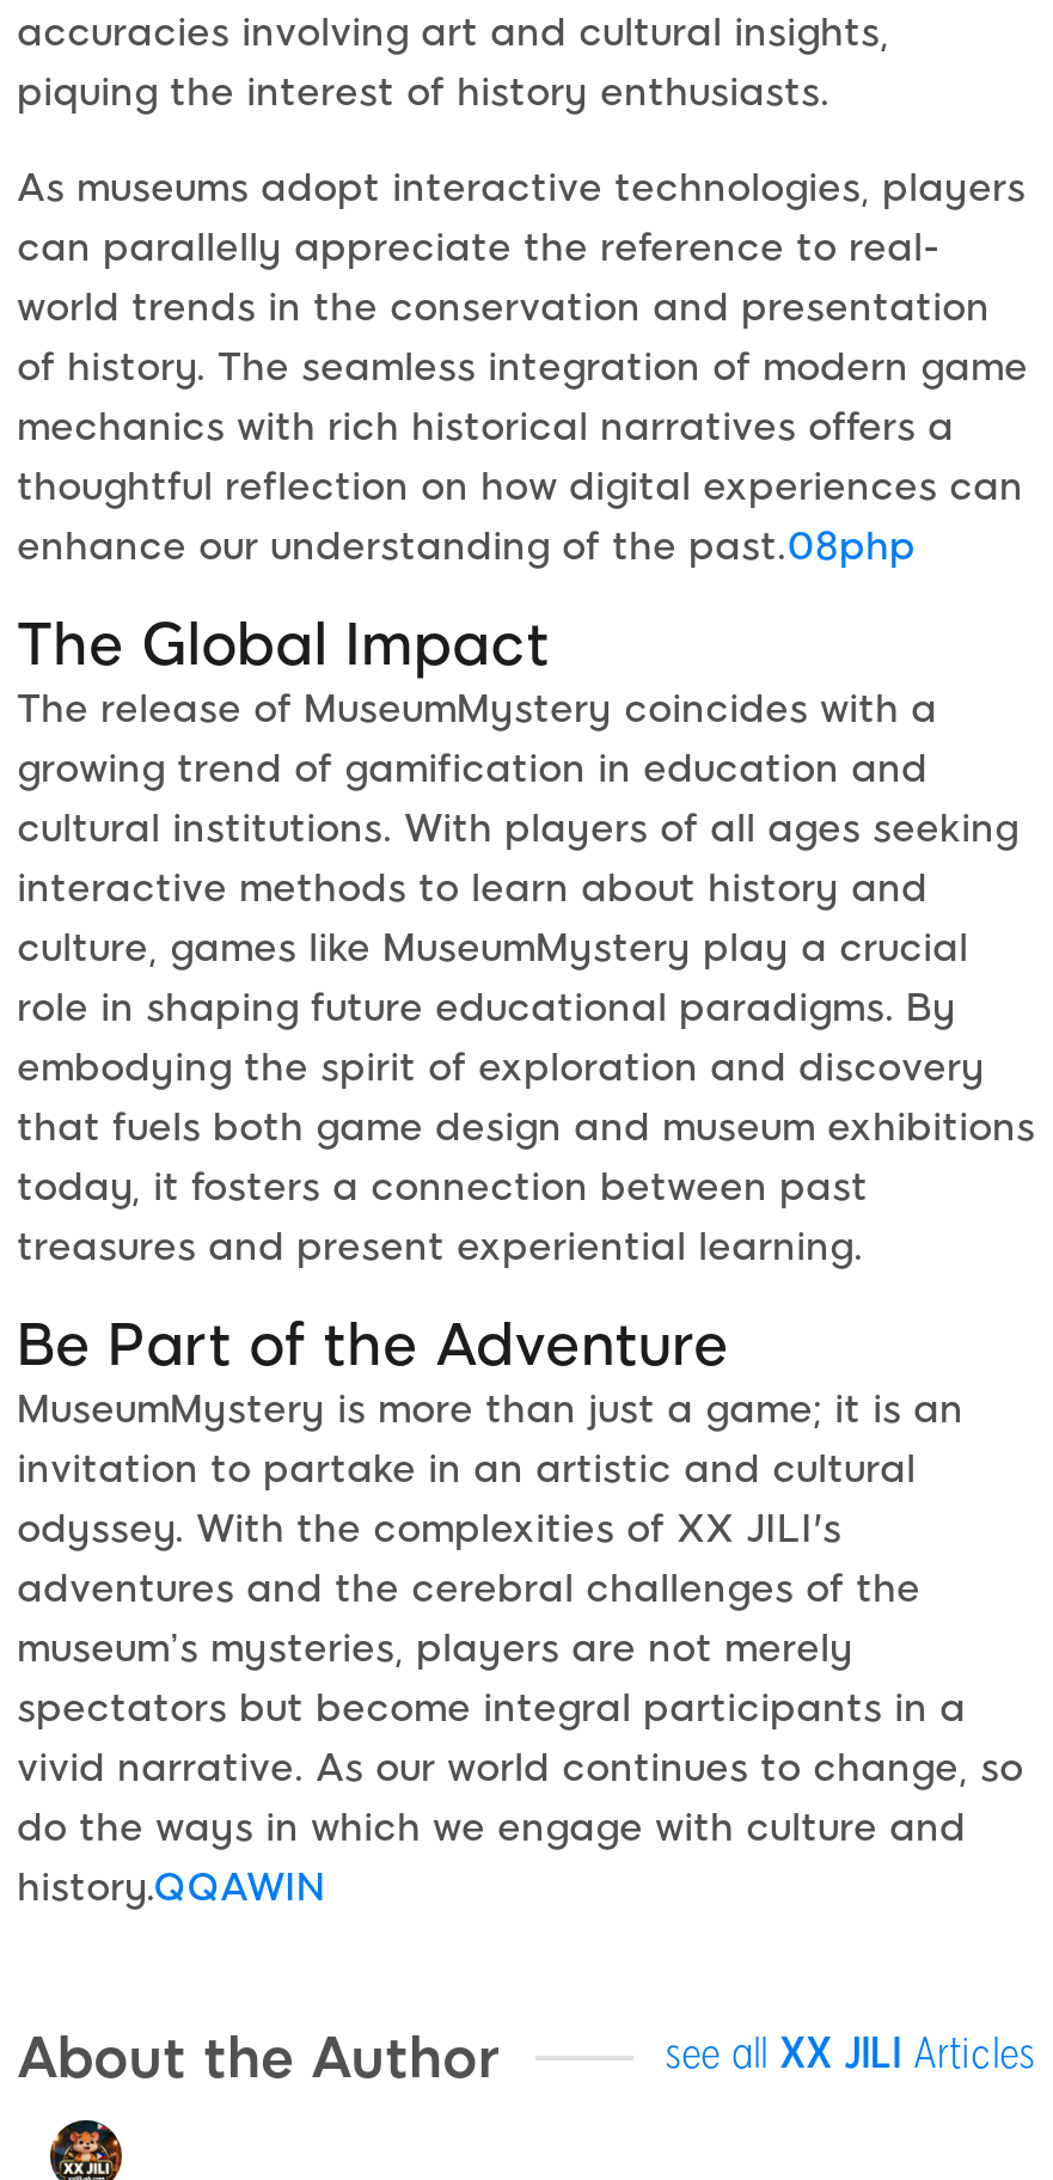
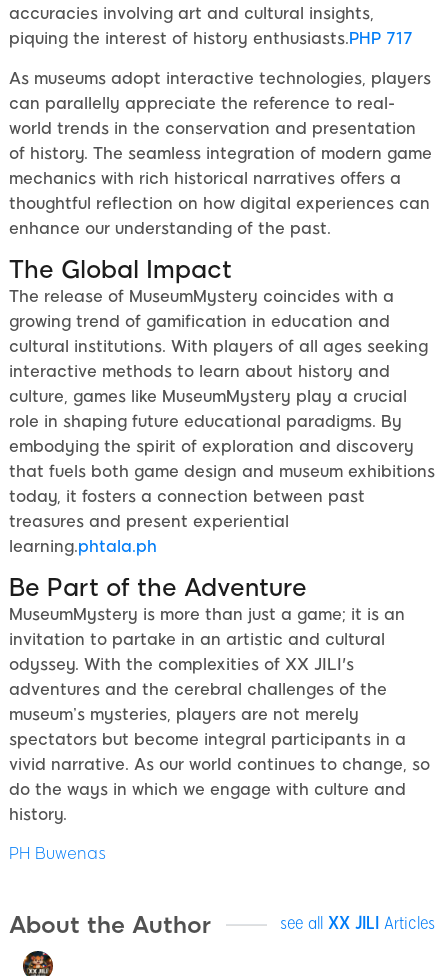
[17,70,829,115] piquing the interest of history enthusiasts. -> [9,29,413,48] piquing the interest of history enthusiasts.PHP 717
[17,524,916,569] enhance our understanding of the past.08php -> [9,219,331,238] enhance our understanding of the past.
[17,1224,863,1270] treasures and present experiential learning. -> [9,512,289,556] treasures and present experiential | learning.phtala.ph
[17,1865,325,1910] history.QQAWIN -> [9,805,106,863] history. | PH Buwenas

